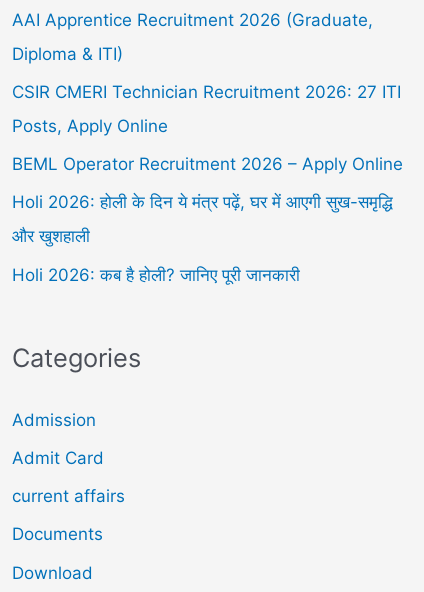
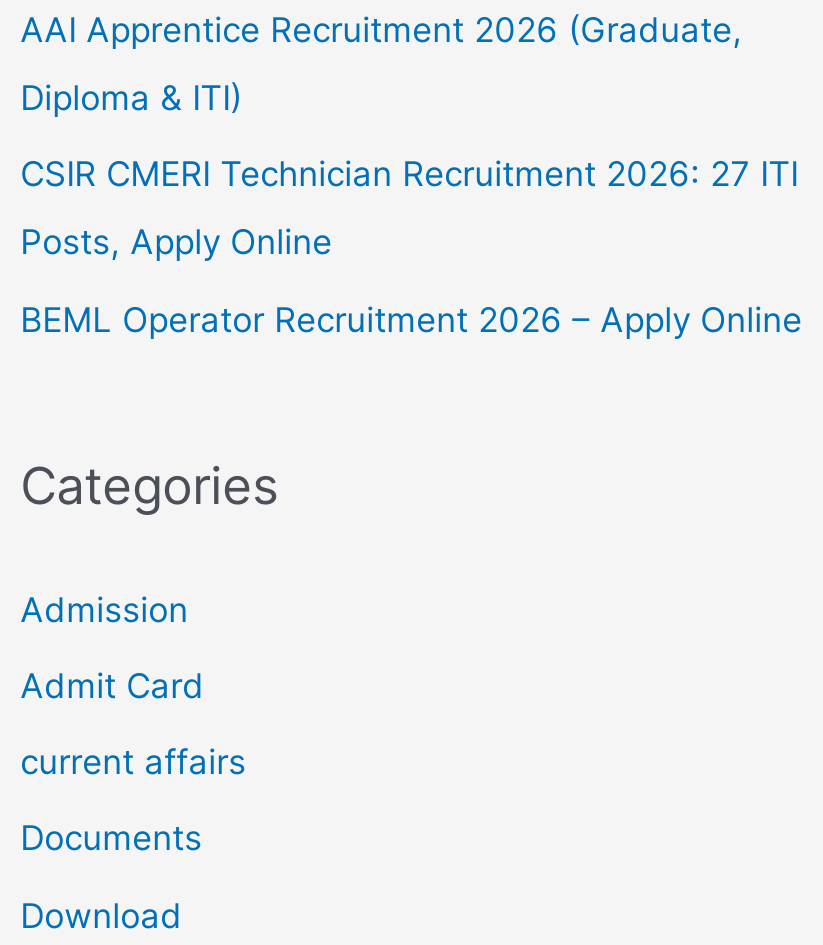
[12,192,393,284] Holi 2026: होली के दिन ये मंत्र पढ़ें, घर में आएगी सुख-समृद्धि | और खुशहाली | Holi 2026: कब है होली? जानिए पूरी जानकारी -> none

